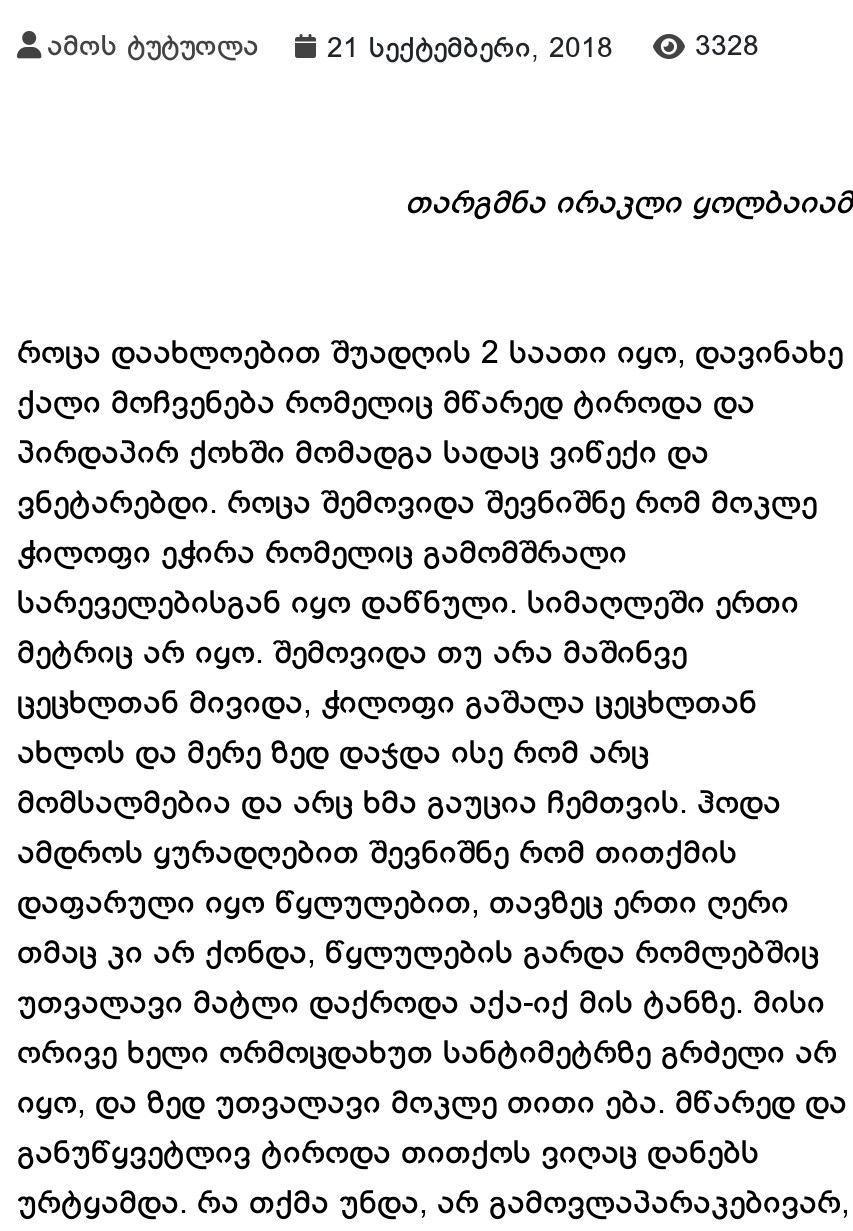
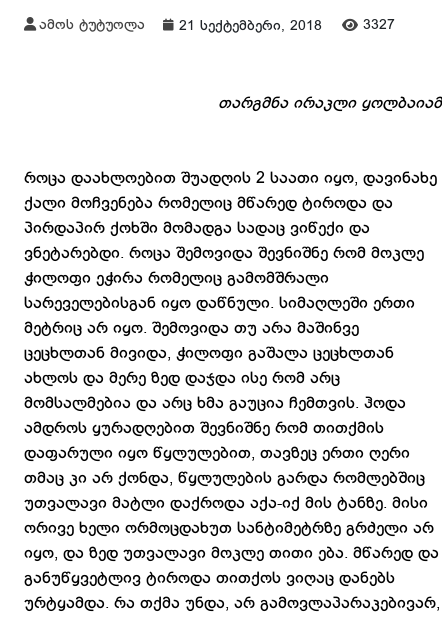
[695,30,759,64] 3328 -> [363,16,395,33] 3327

